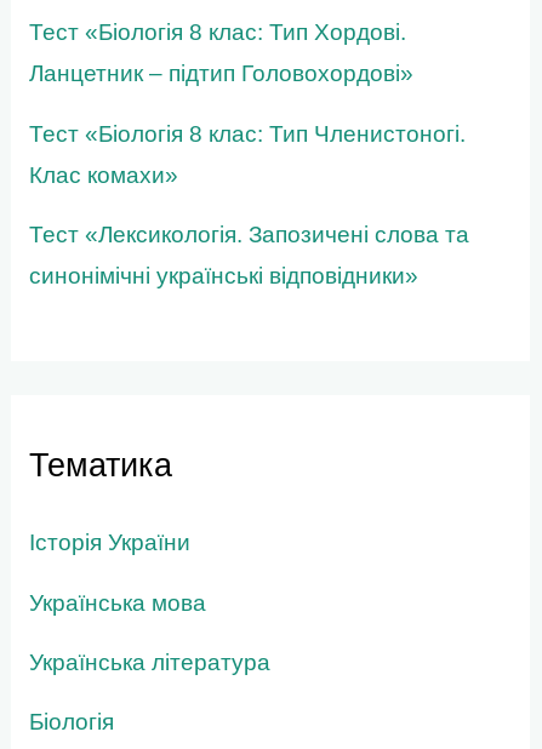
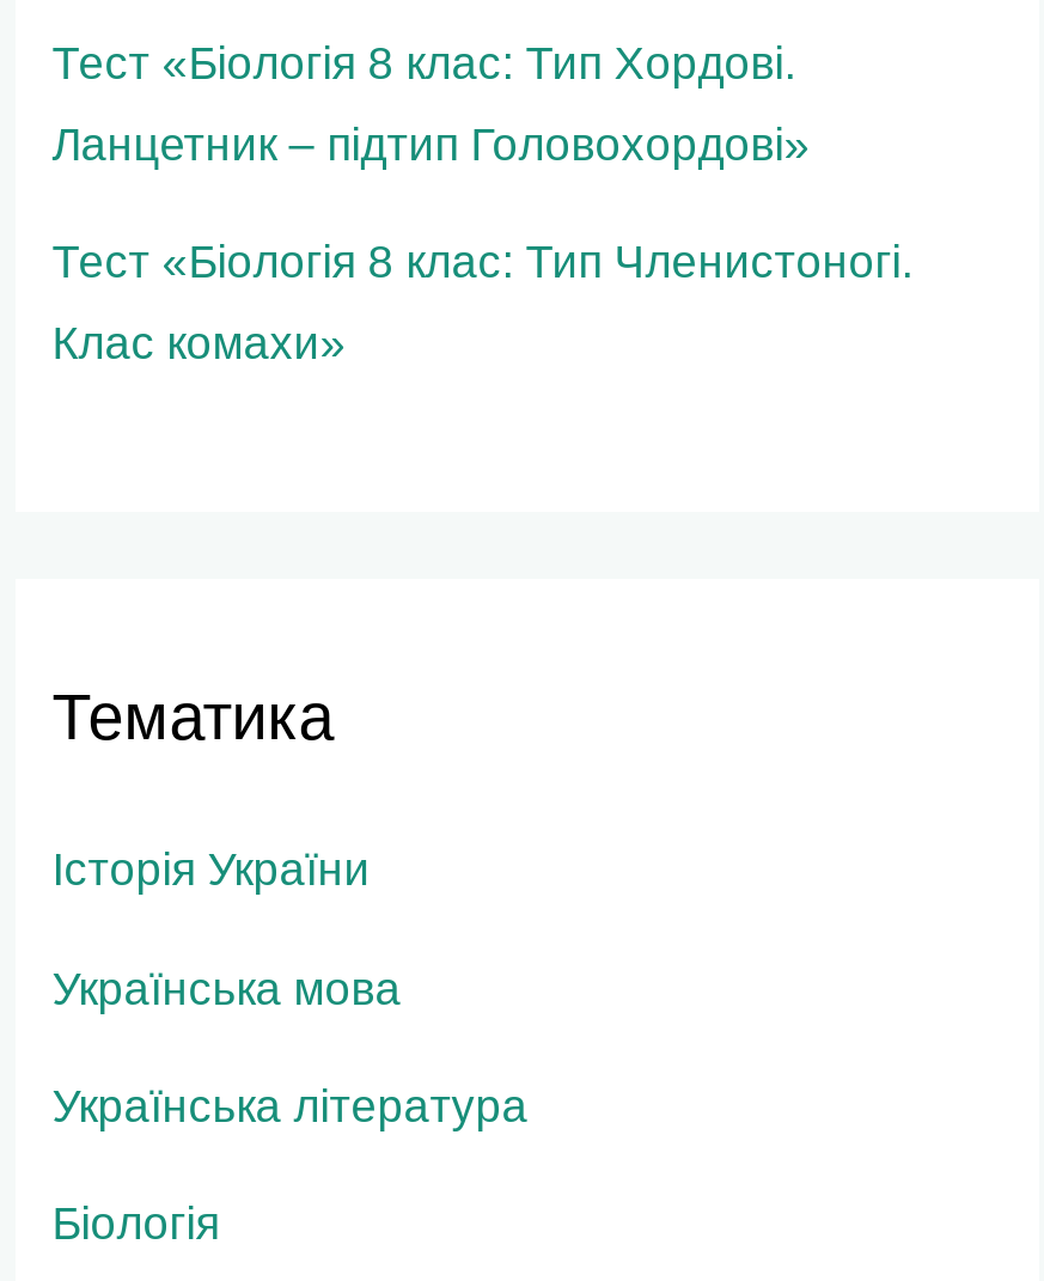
[29,222,469,288] Тест «Лексикологія. Запозичені слова та | синонімічні українські відповідники» -> none

